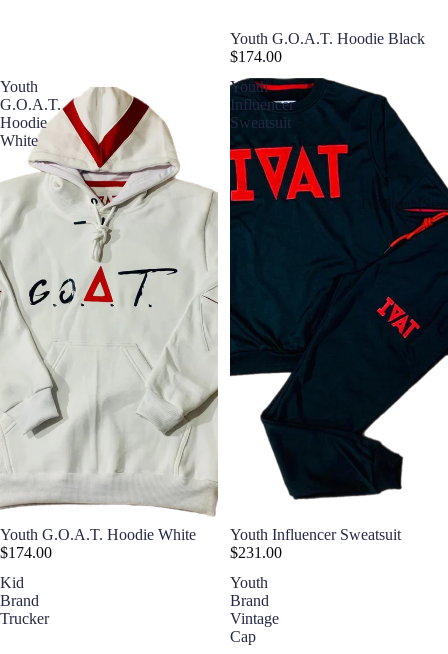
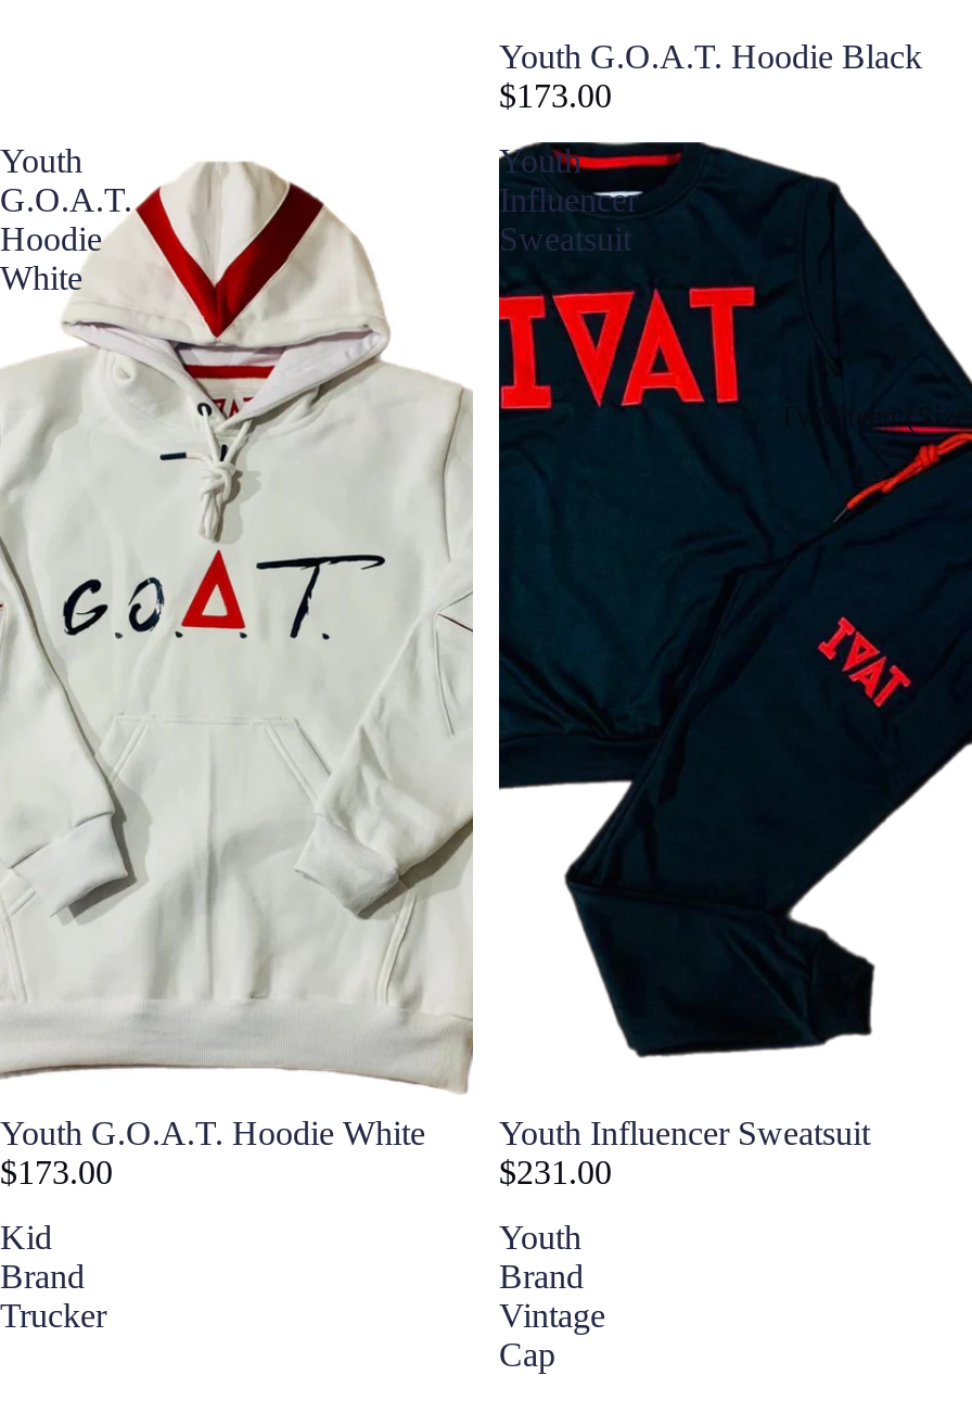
[230,48,282,65] $174.00 -> [499,76,612,113] $173.00
[0,544,52,561] $174.00 -> [0,1153,113,1190] $173.00

